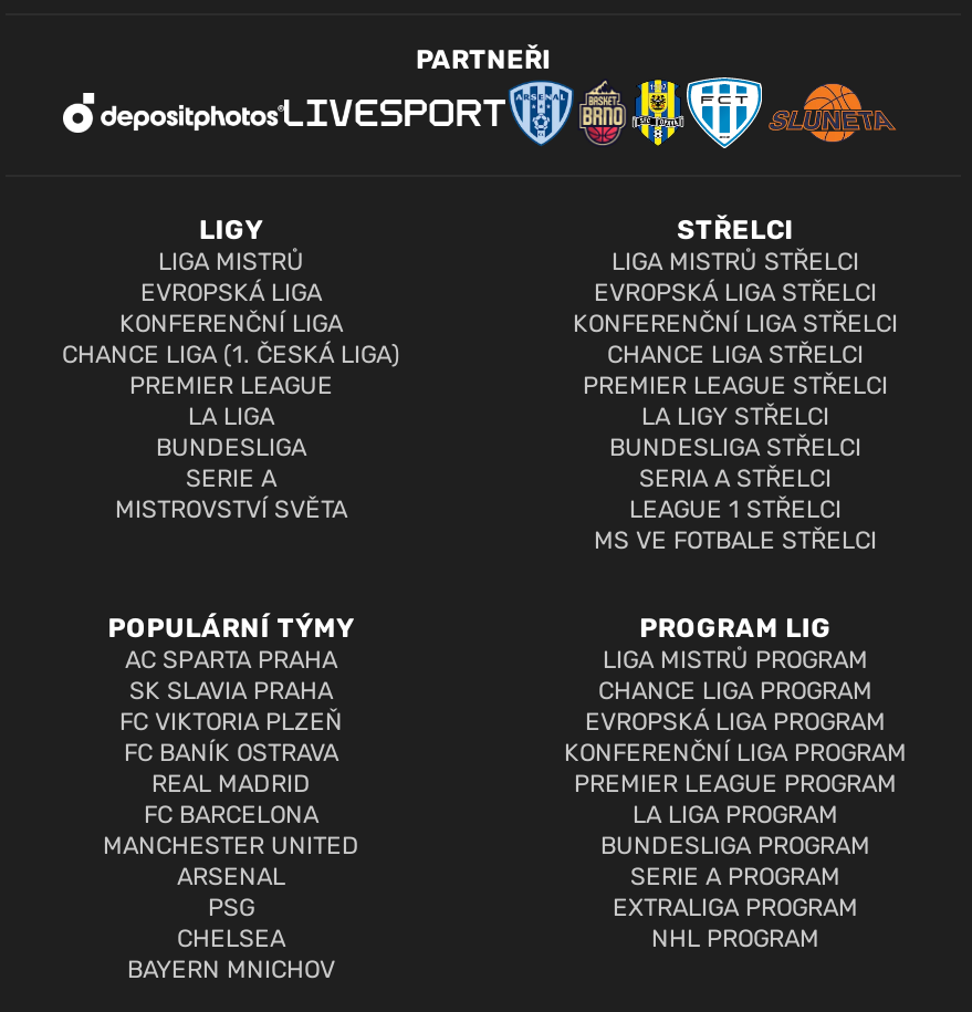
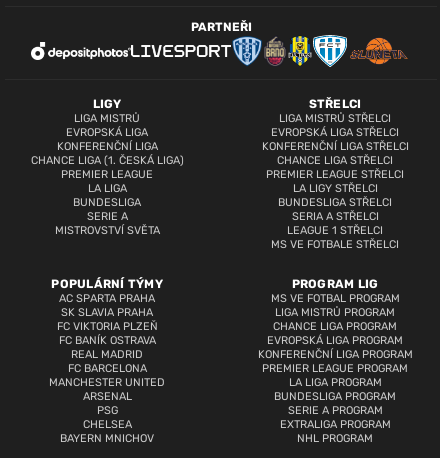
none -> [270,292,399,305] MS VE FOTBAL PROGRAM

